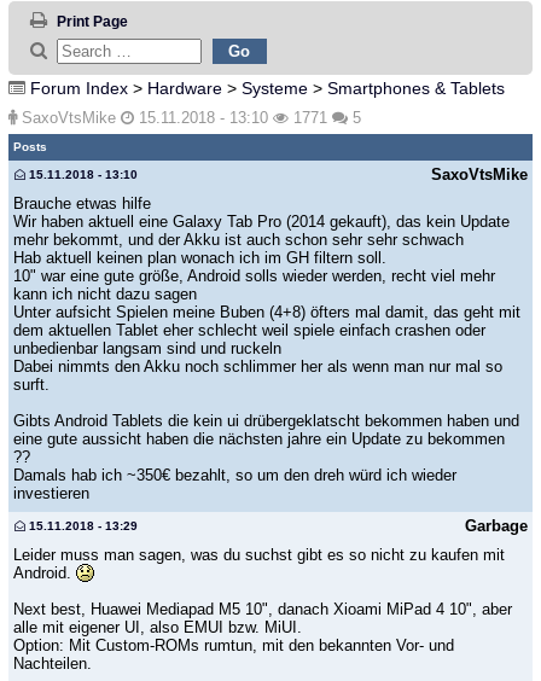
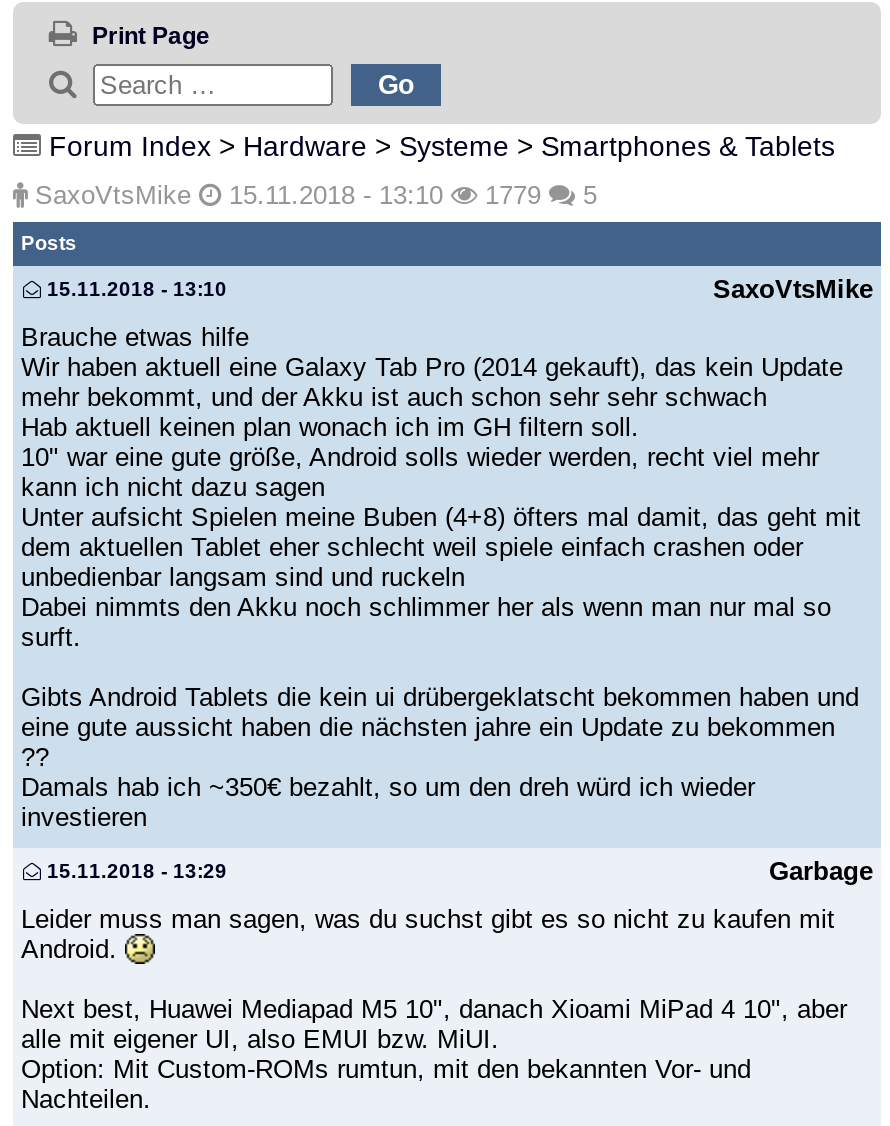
[17,108,361,127] SaxoVtsMike 15.11.2018 - 13:10 1771 5 -> [27,180,597,210] SaxoVtsMike 15.11.2018 - 13:10 1779 5

